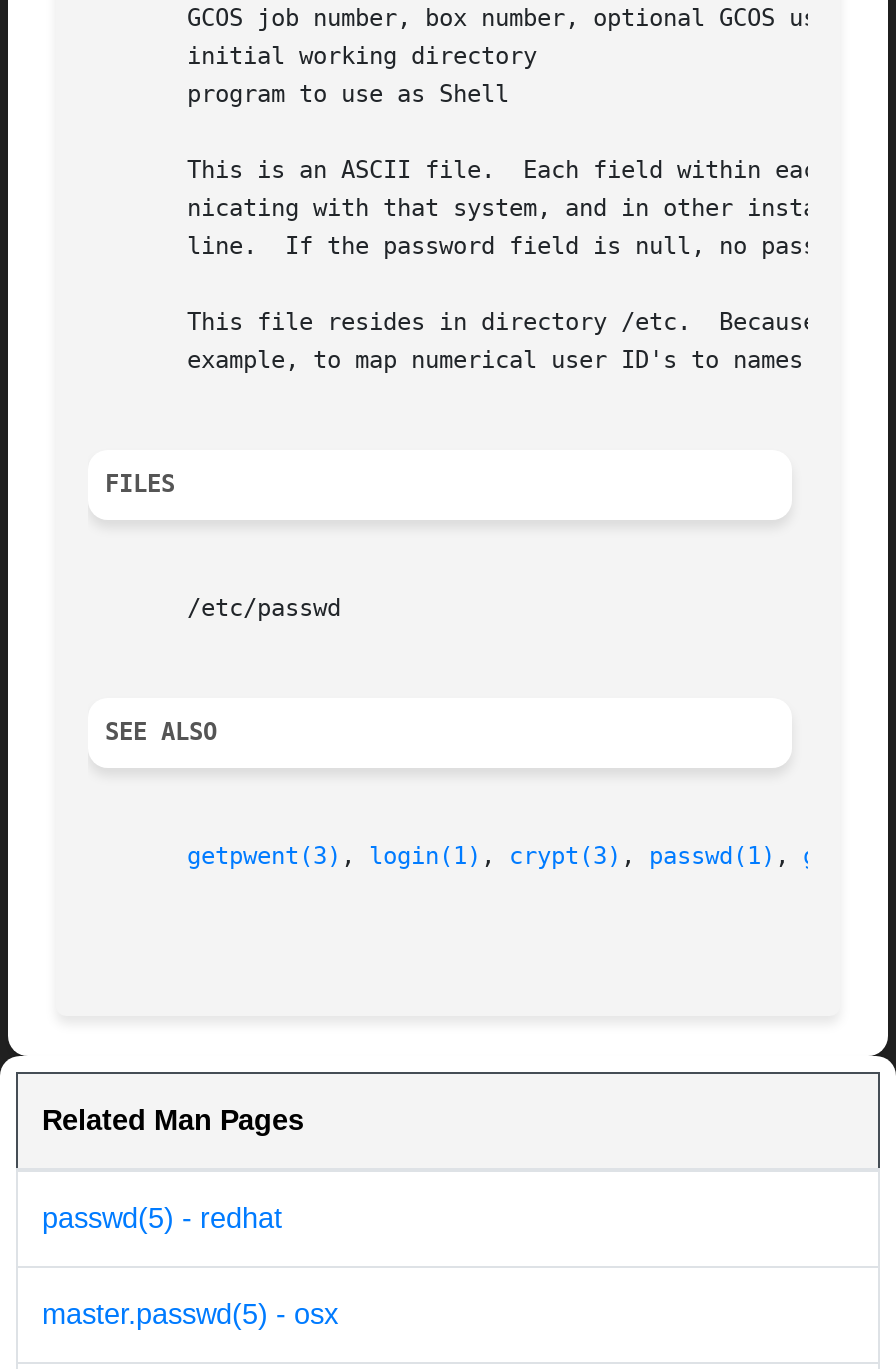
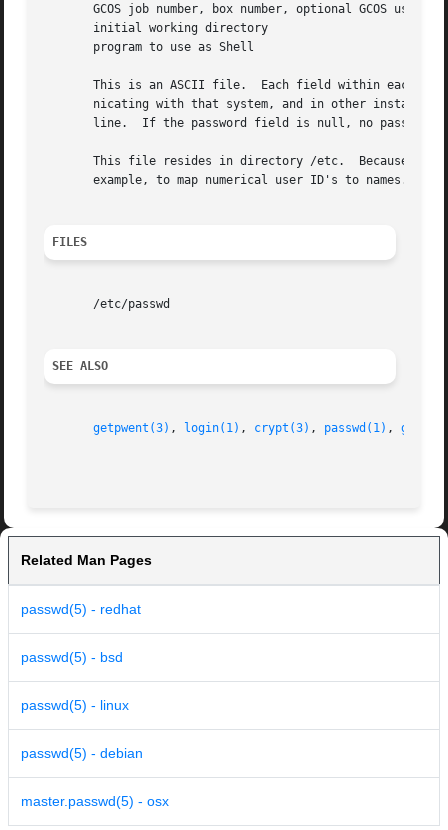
none -> [21,649,143,761] passwd(5) - bsd | passwd(5) - linux | passwd(5) - debian

